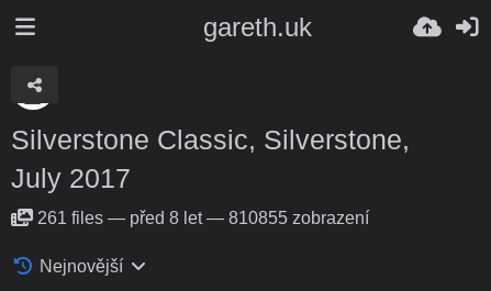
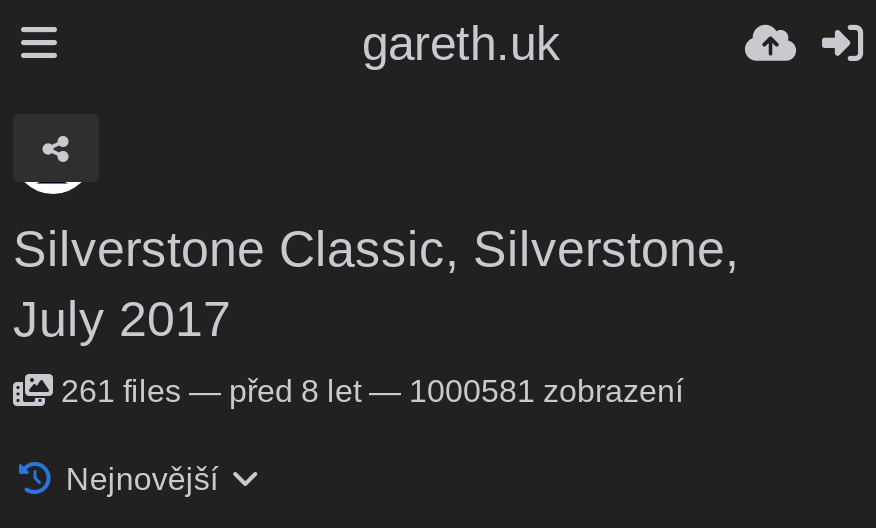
[37,209,369,227] 261 files — před 8 let — 810855 zobrazení -> [61,374,683,408] 261 files — před 8 let — 1000581 zobrazení

